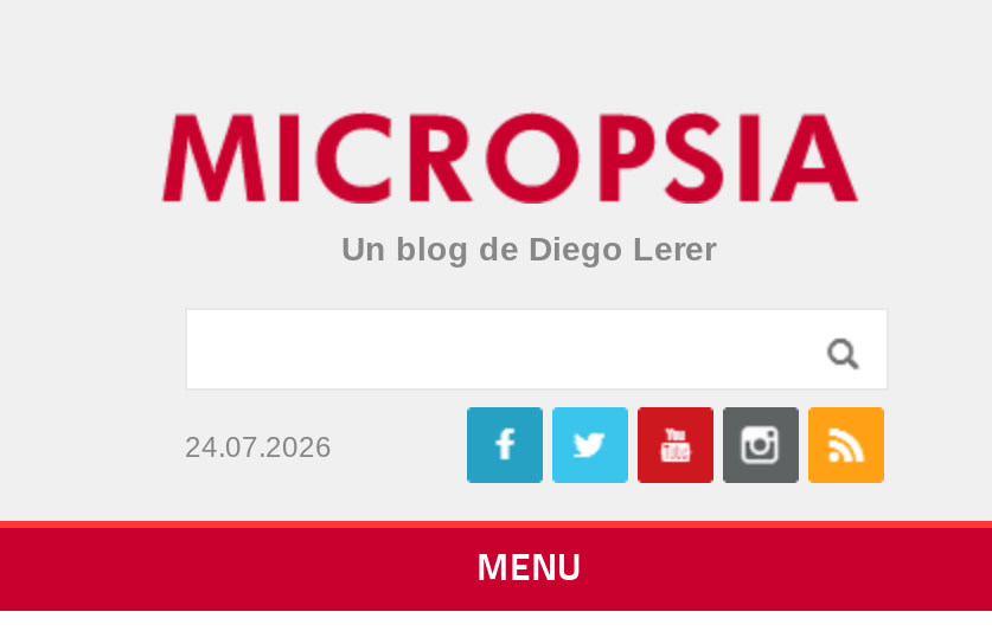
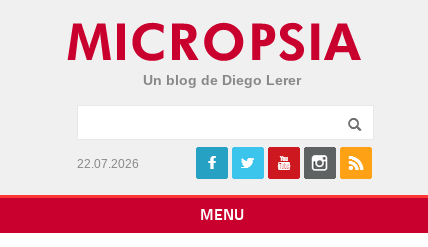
[185,431,332,464] 24.07.2026 -> [77,157,139,171] 22.07.2026

